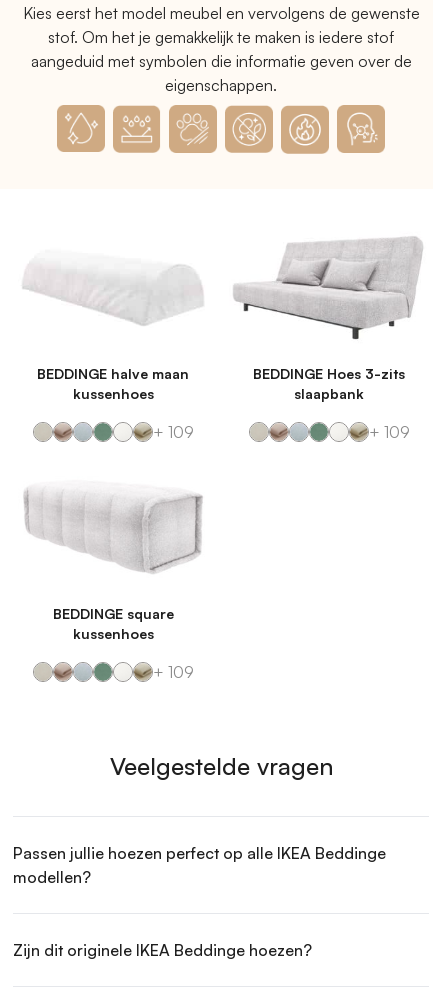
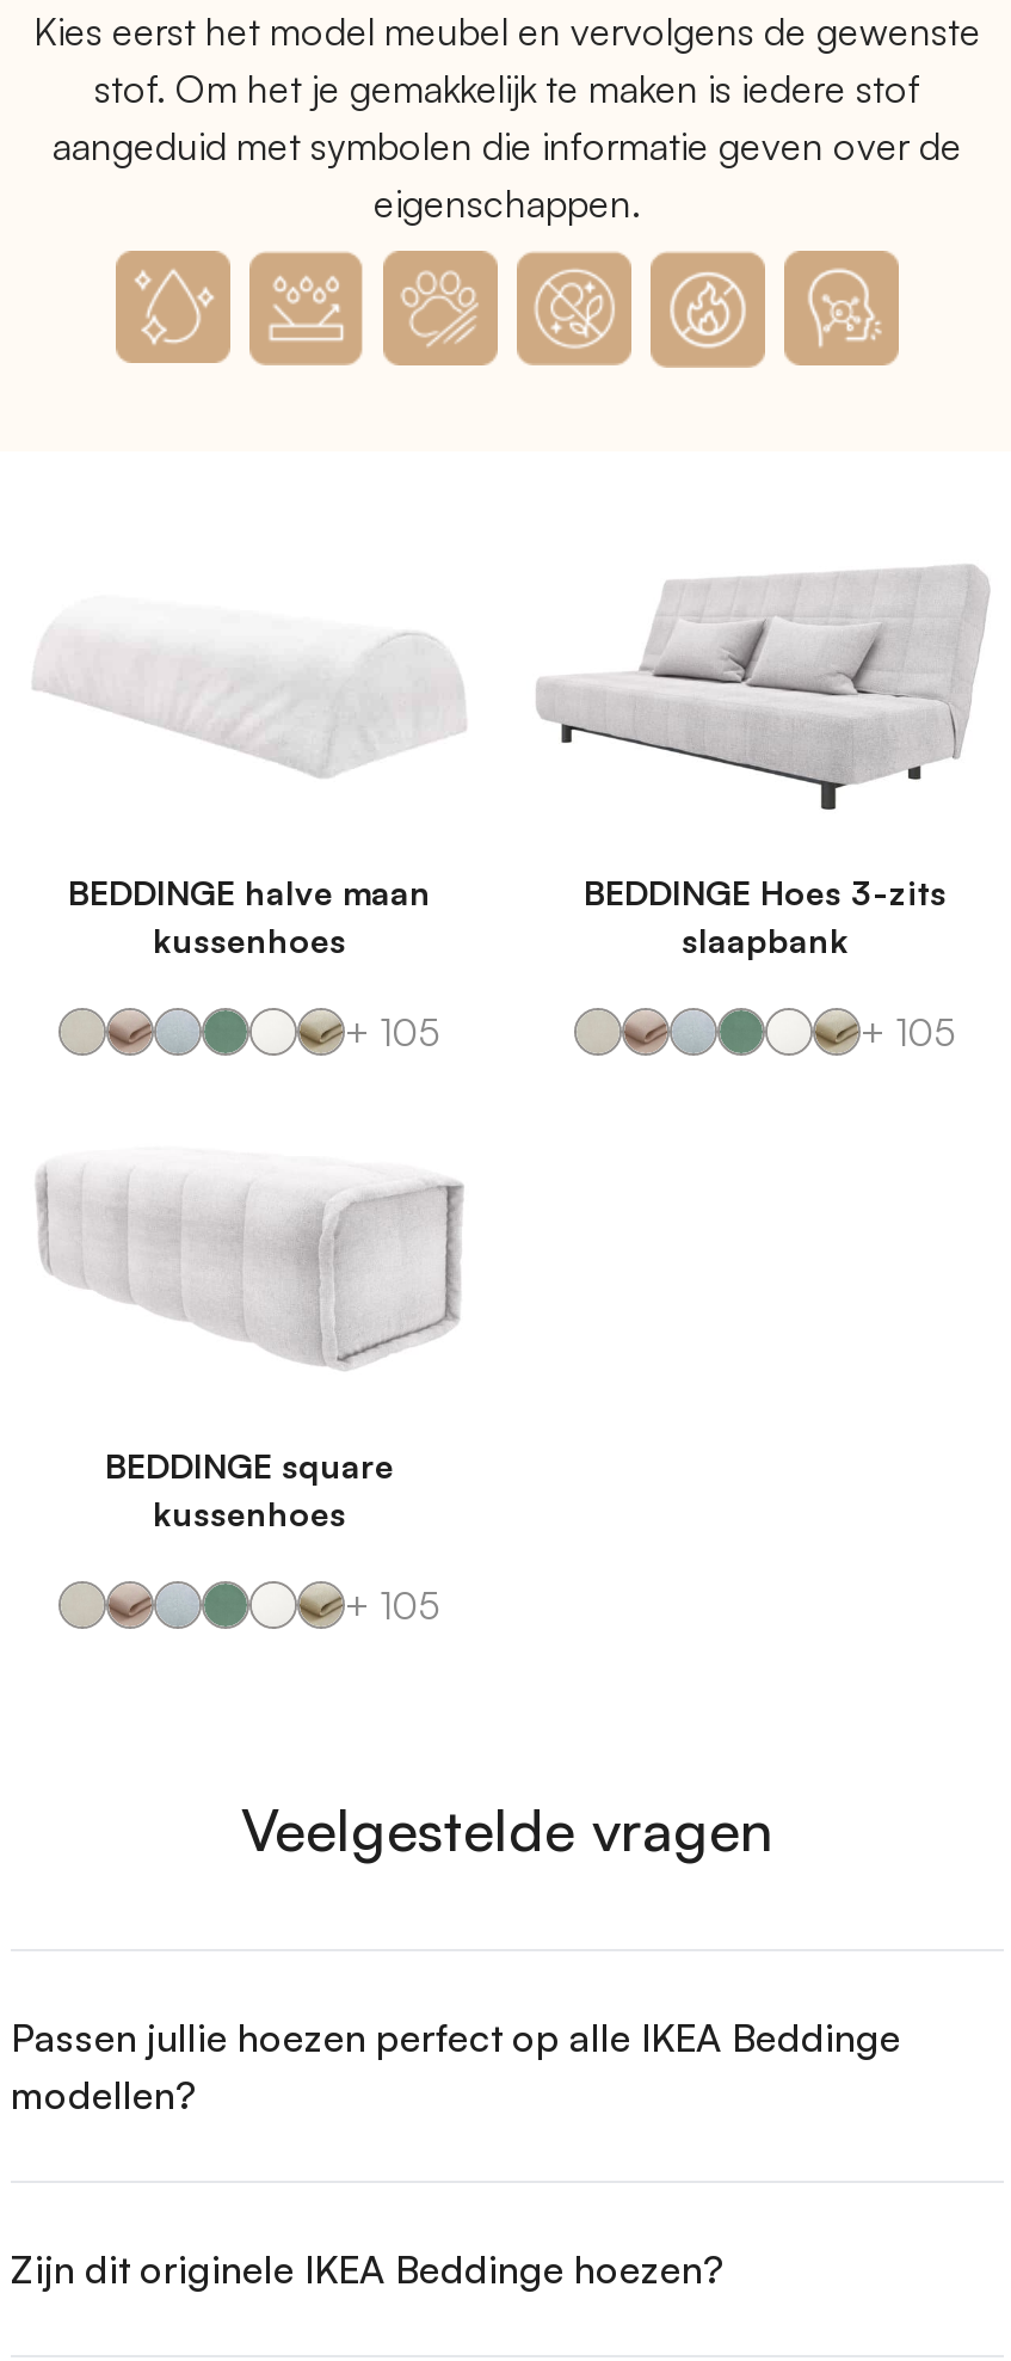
[152,422,193,442] + 109 -> [344,1009,442,1056] + 105
[368,422,409,442] + 109 -> [859,1009,957,1056] + 105
[152,662,193,682] + 109 -> [344,1580,442,1628] + 105

